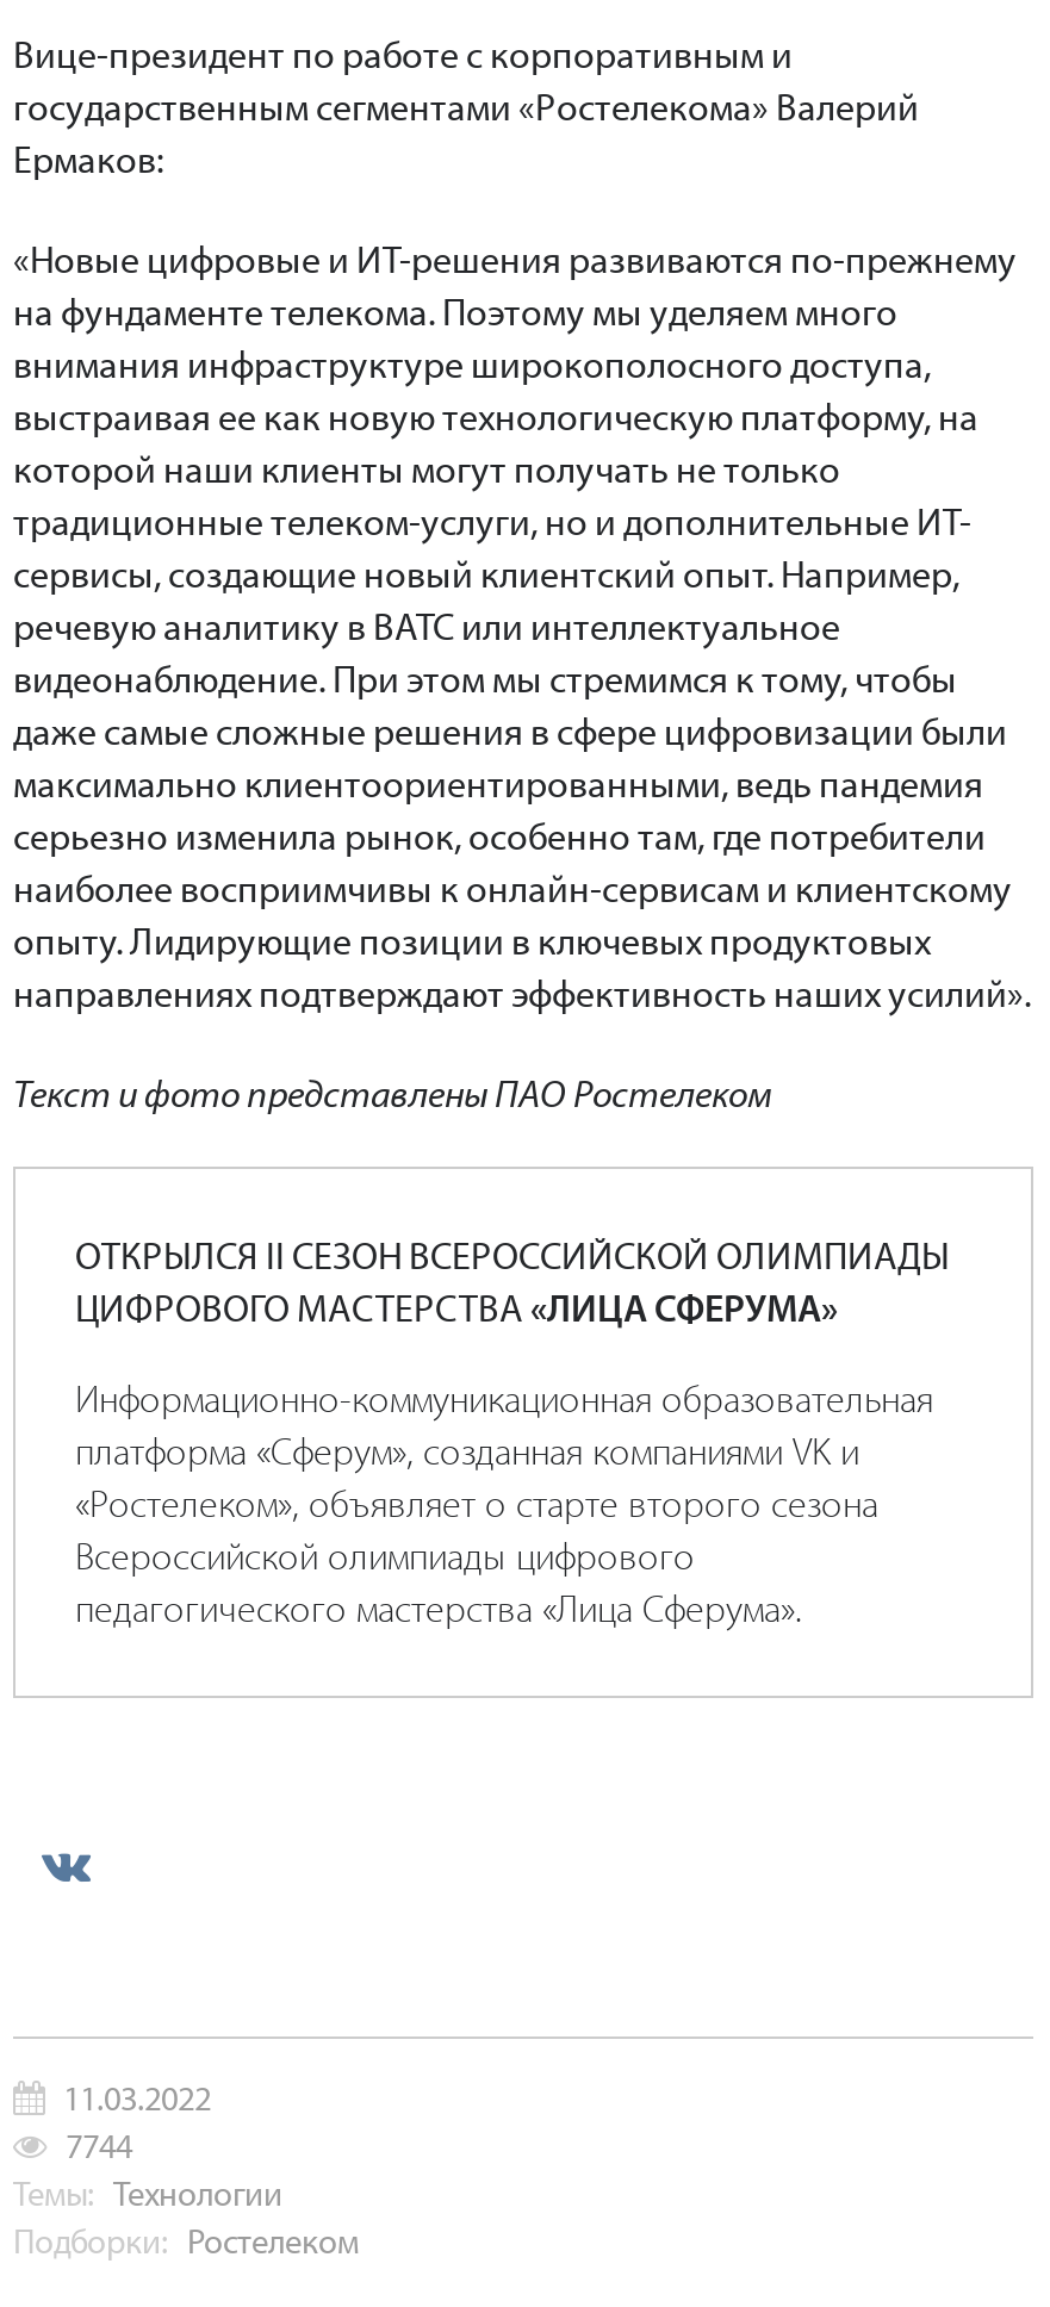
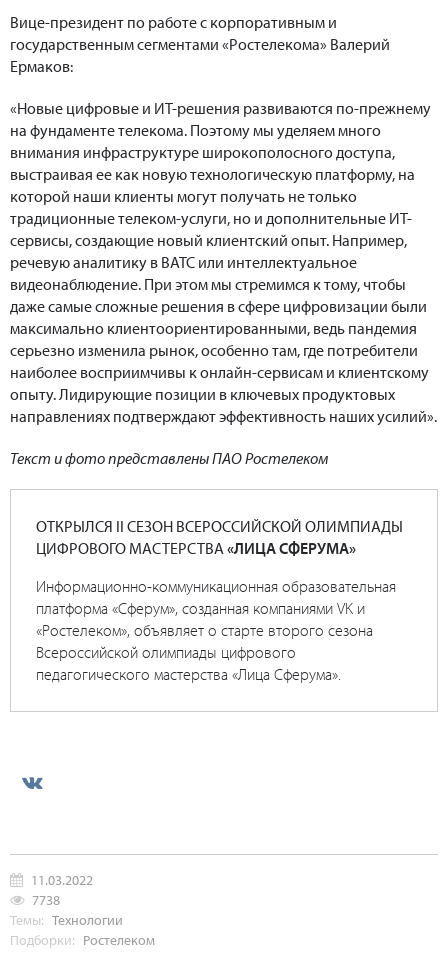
[58,2122,132,2167] 7744 -> [29,890,60,909] 7738

